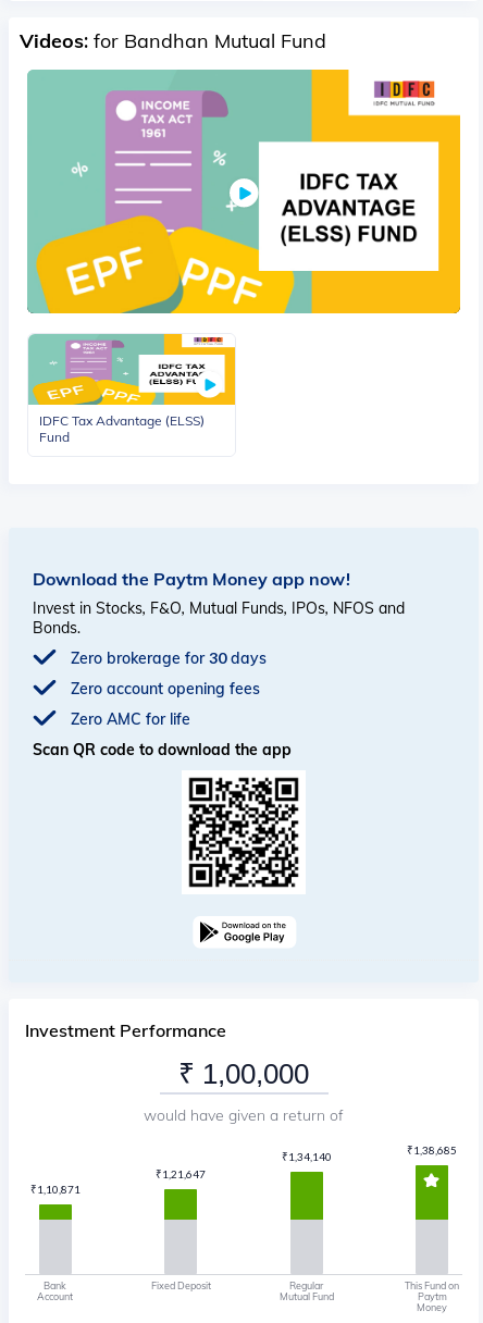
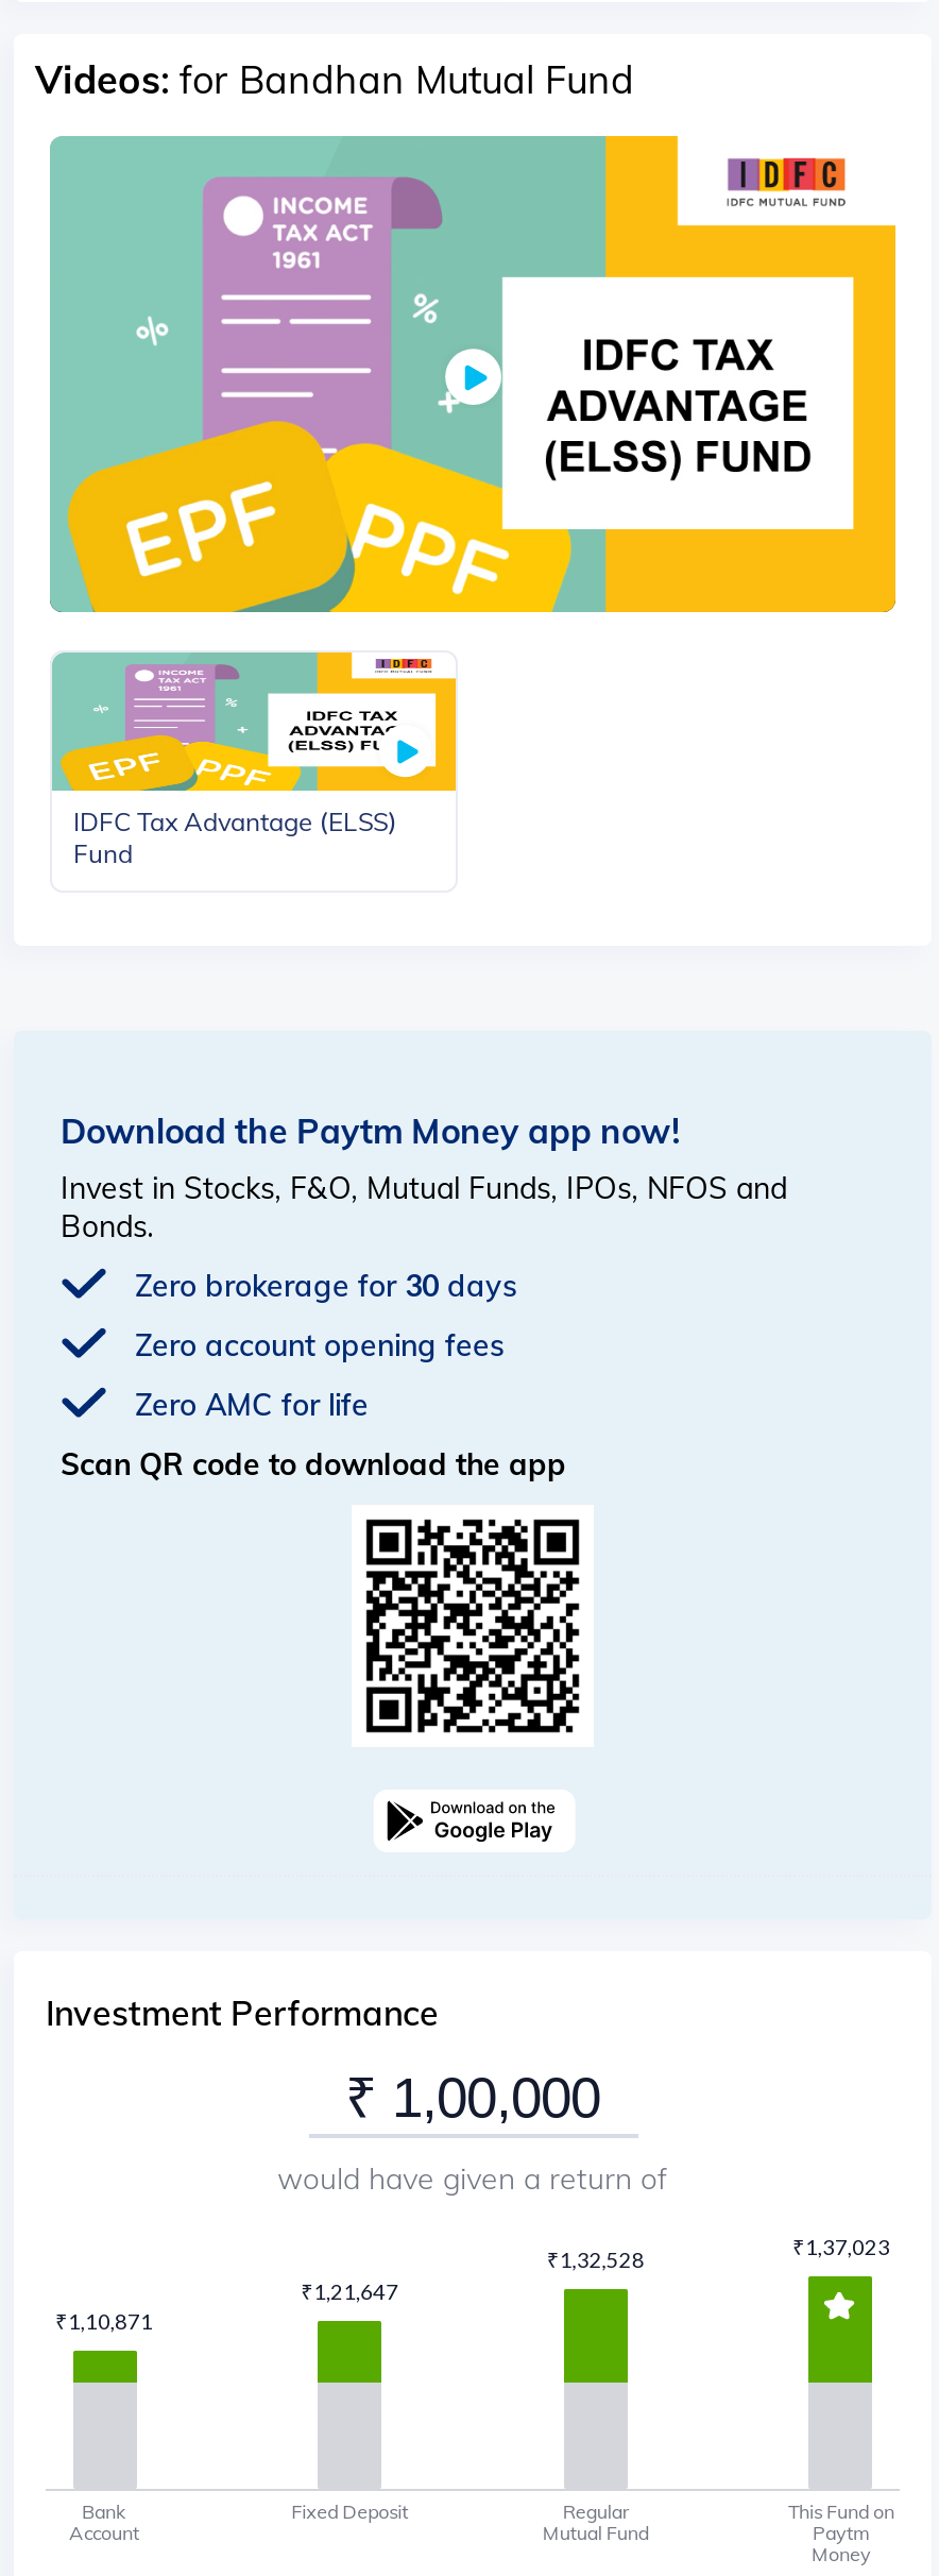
[282,1150,332,1164] ₹1,34,140 -> [547,2247,644,2274] ₹1,32,528
[407,1143,457,1158] ₹1,38,685 -> [792,2234,890,2261] ₹1,37,023

